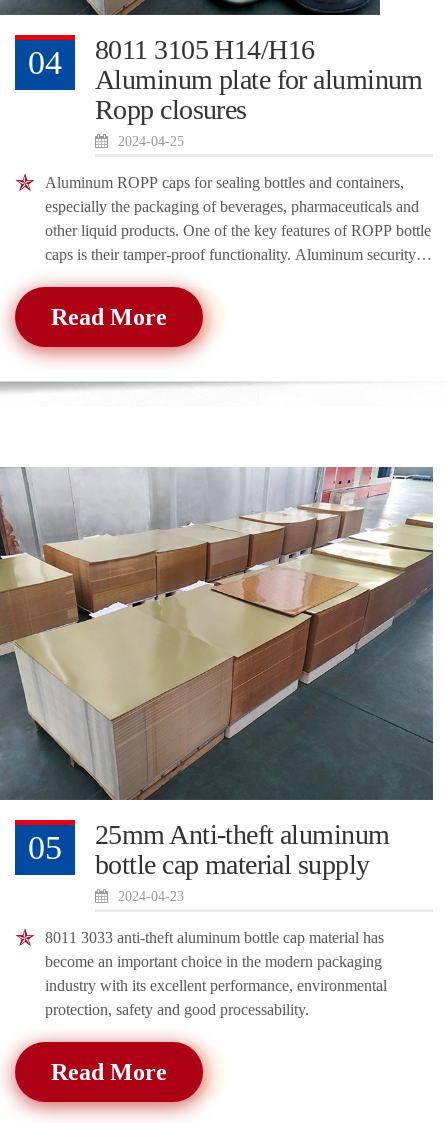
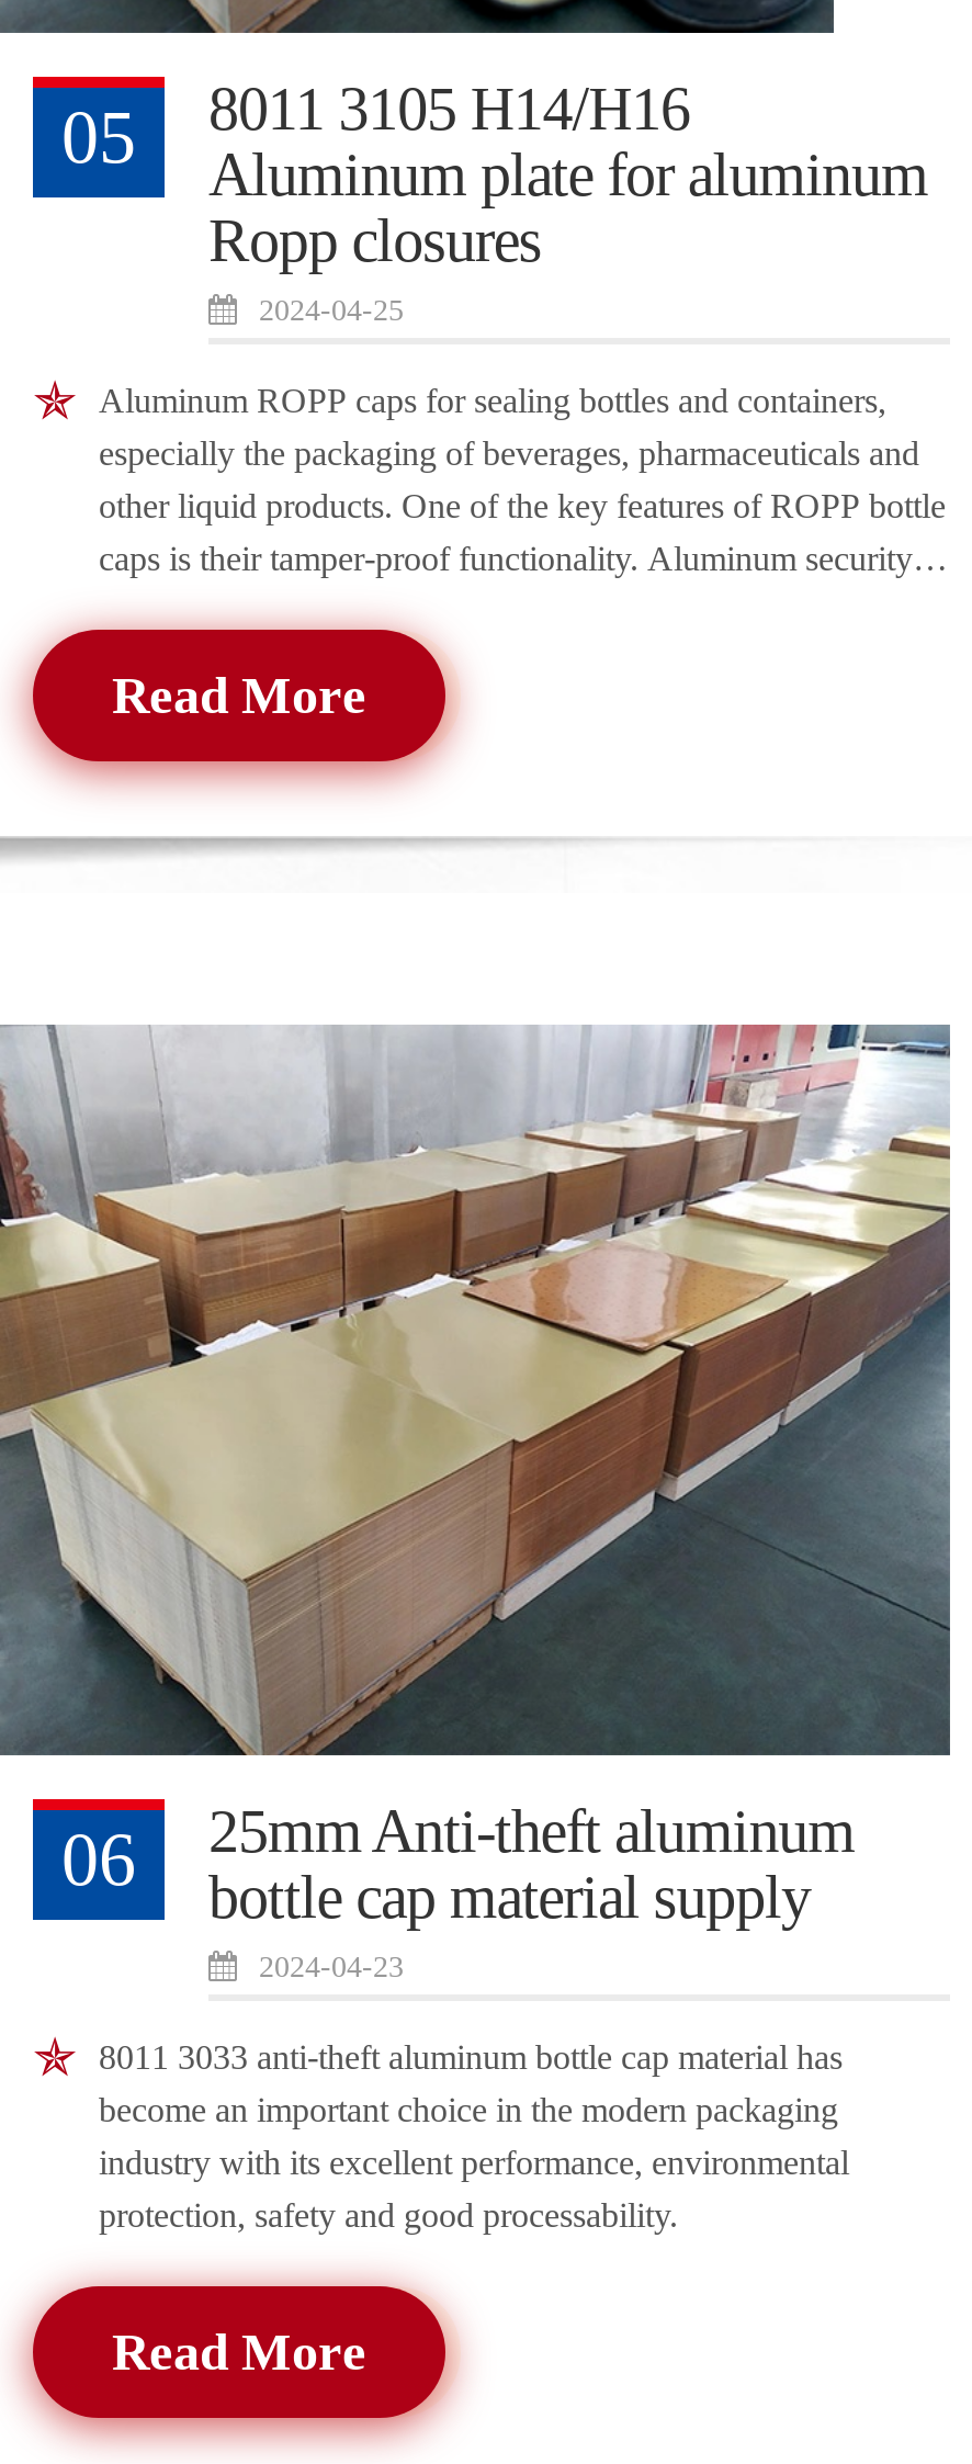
[28,34,423,95] 04 8011 3105 H14/H16 Aluminum plate for aluminum -> [61,75,928,209] 05 8011 3105 H14/H16 Aluminum plate for aluminum
[28,819,390,880] 05 25mm Anti-theft aluminum bottle cap material supply -> [61,1797,855,1931] 06 25mm Anti-theft aluminum bottle cap material supply

